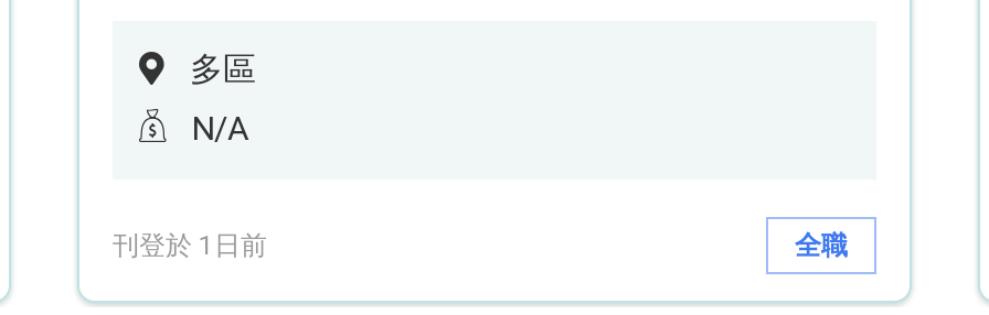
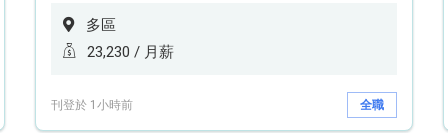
[192,109,249,149] N/A -> [87,43,174,61] 23,230 / 月薪
[113,229,267,260] 刊登於 1日前 -> [51,97,133,111] 刊登於 1小時前

